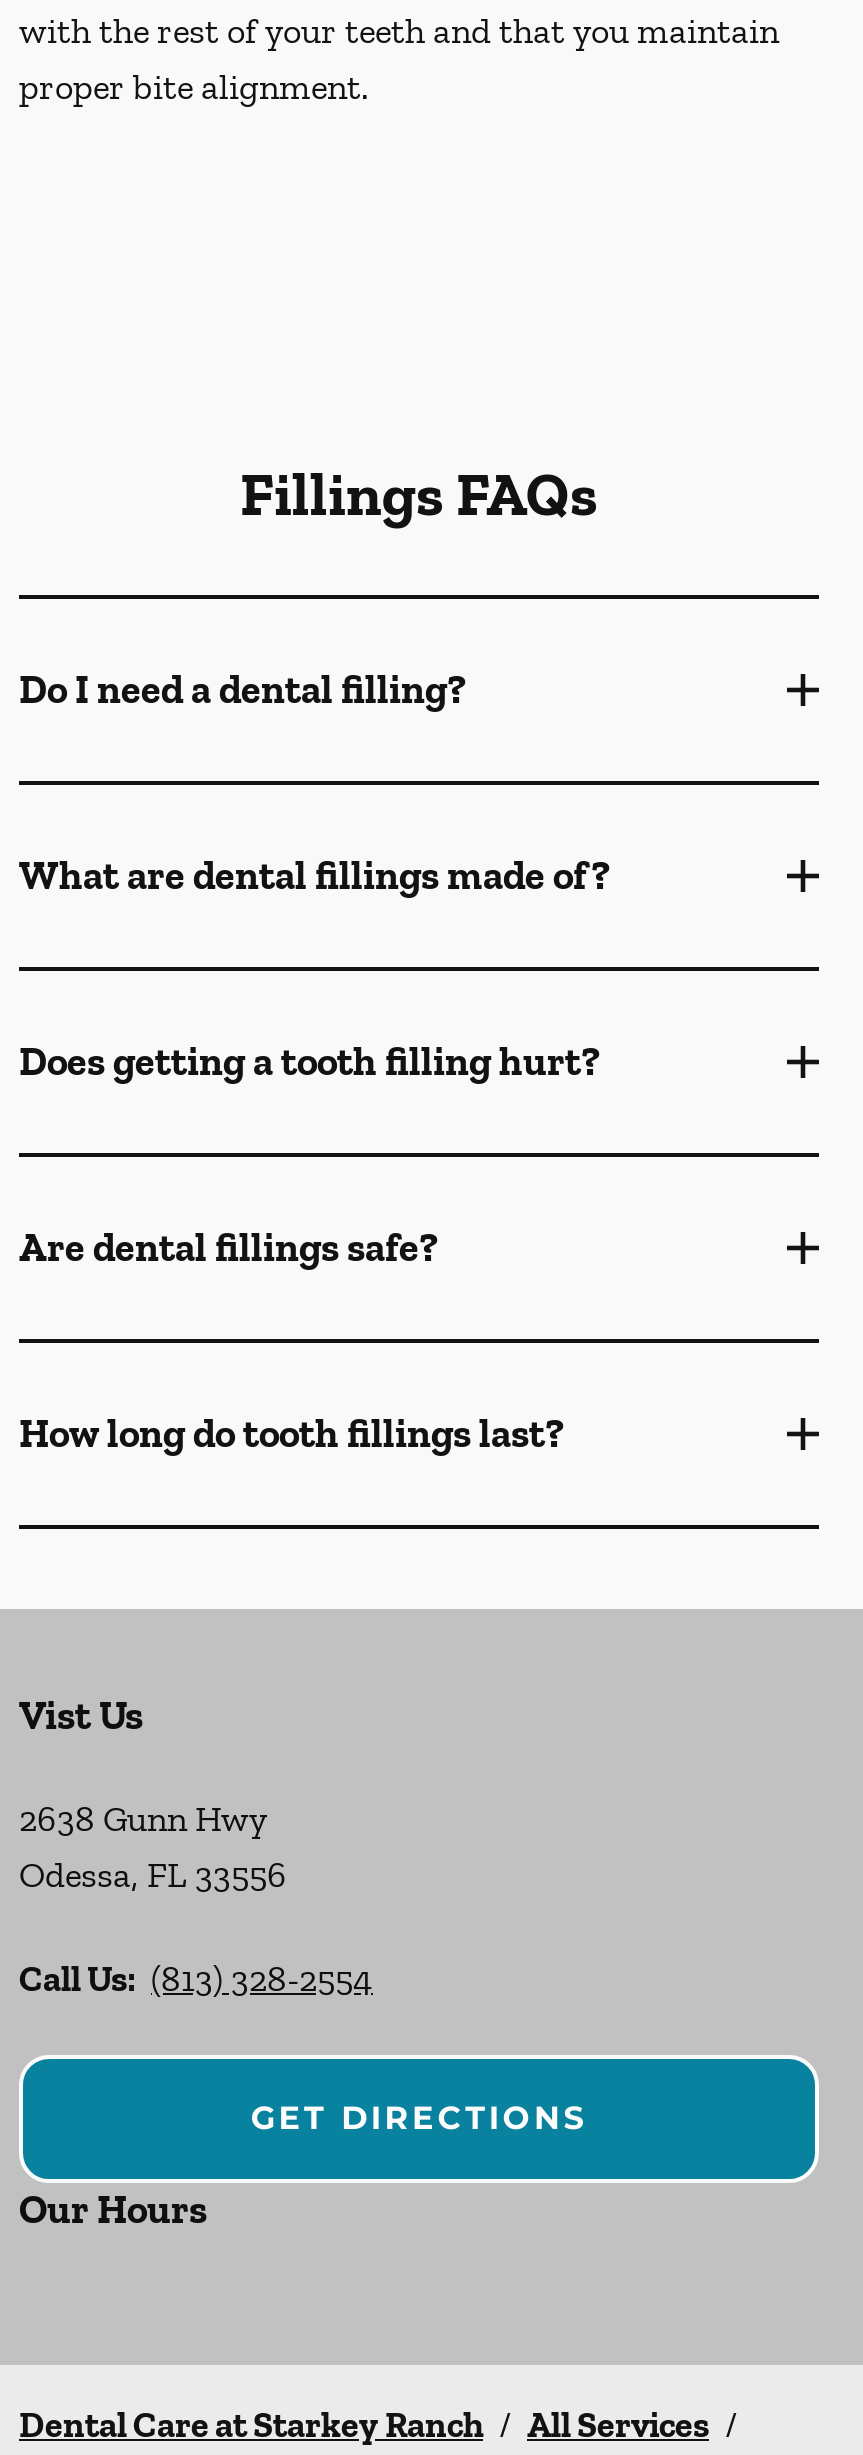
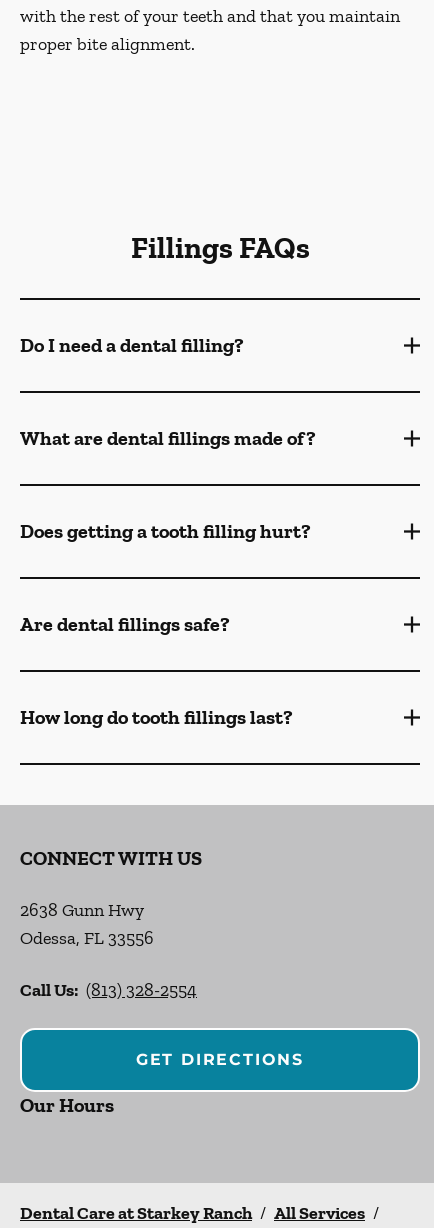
[19,1691,143,1739] Vist Us -> [20,846,202,870] CONNECT WITH US

